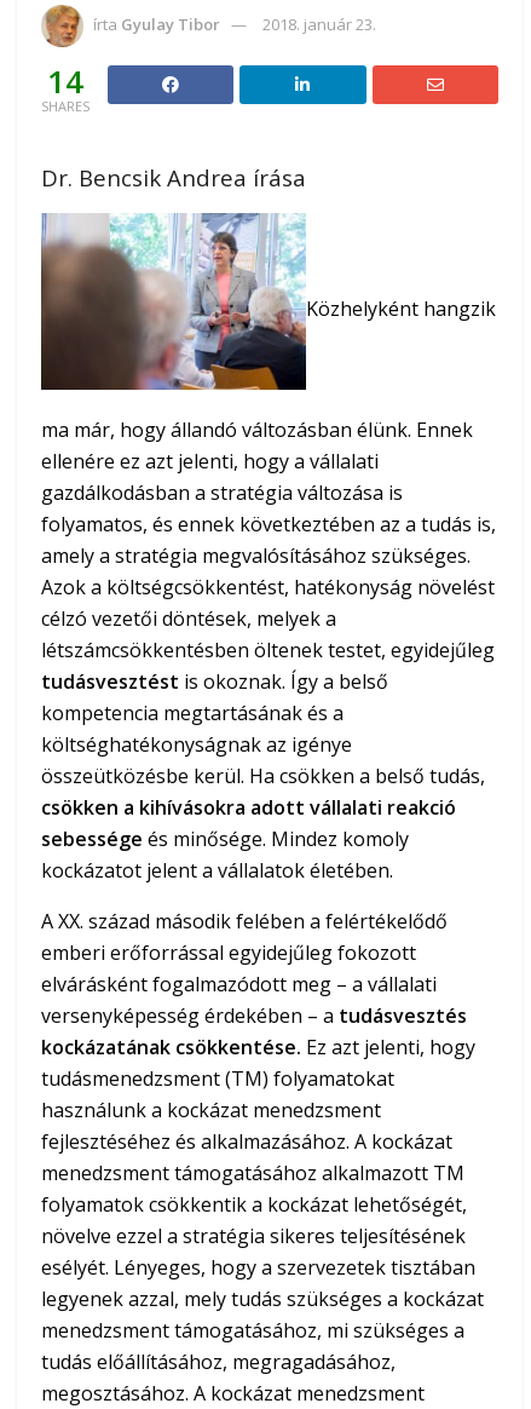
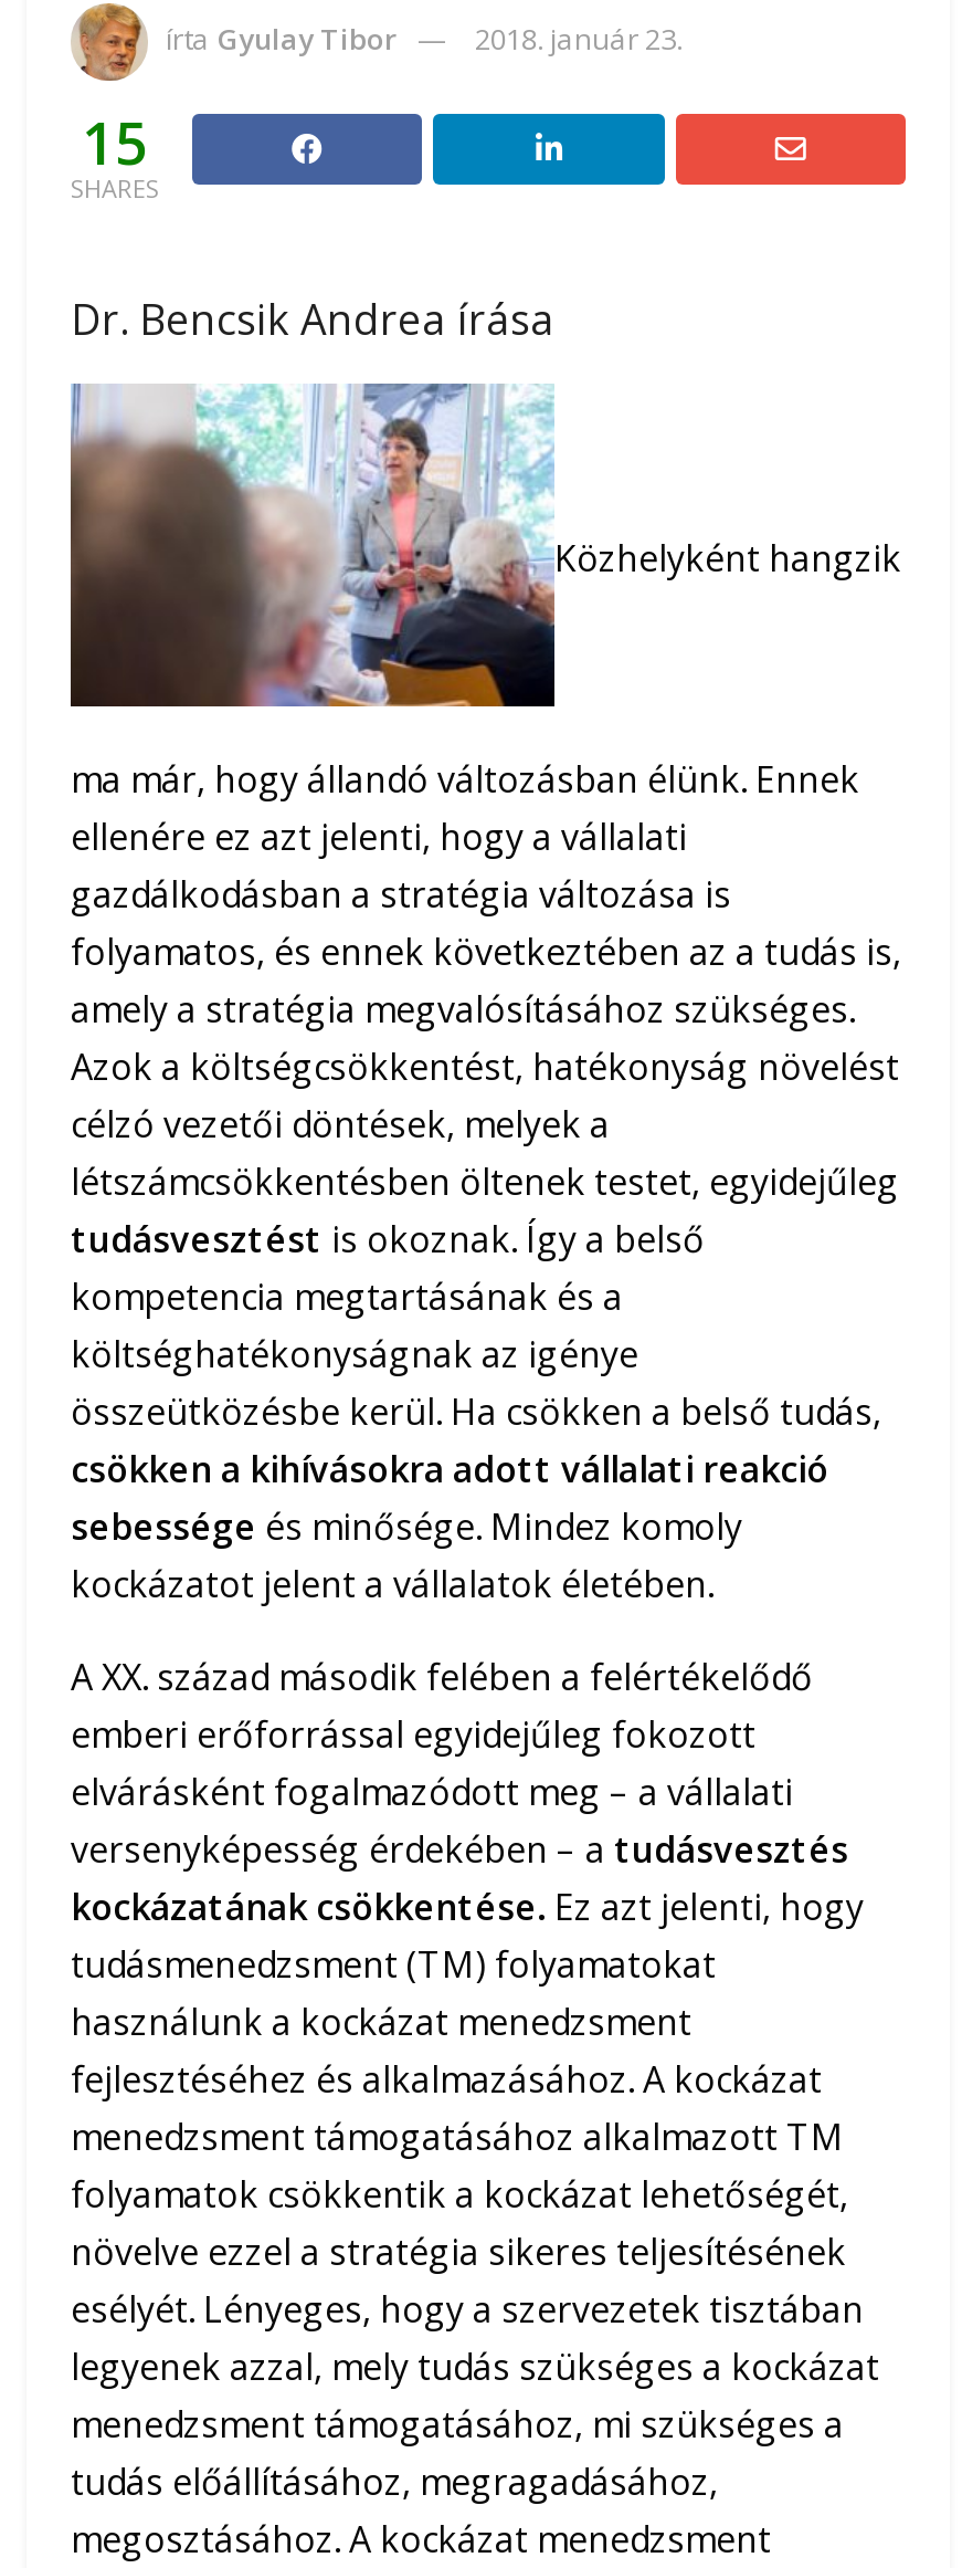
[47,59,83,103] 14 -> [82,102,148,182] 15

